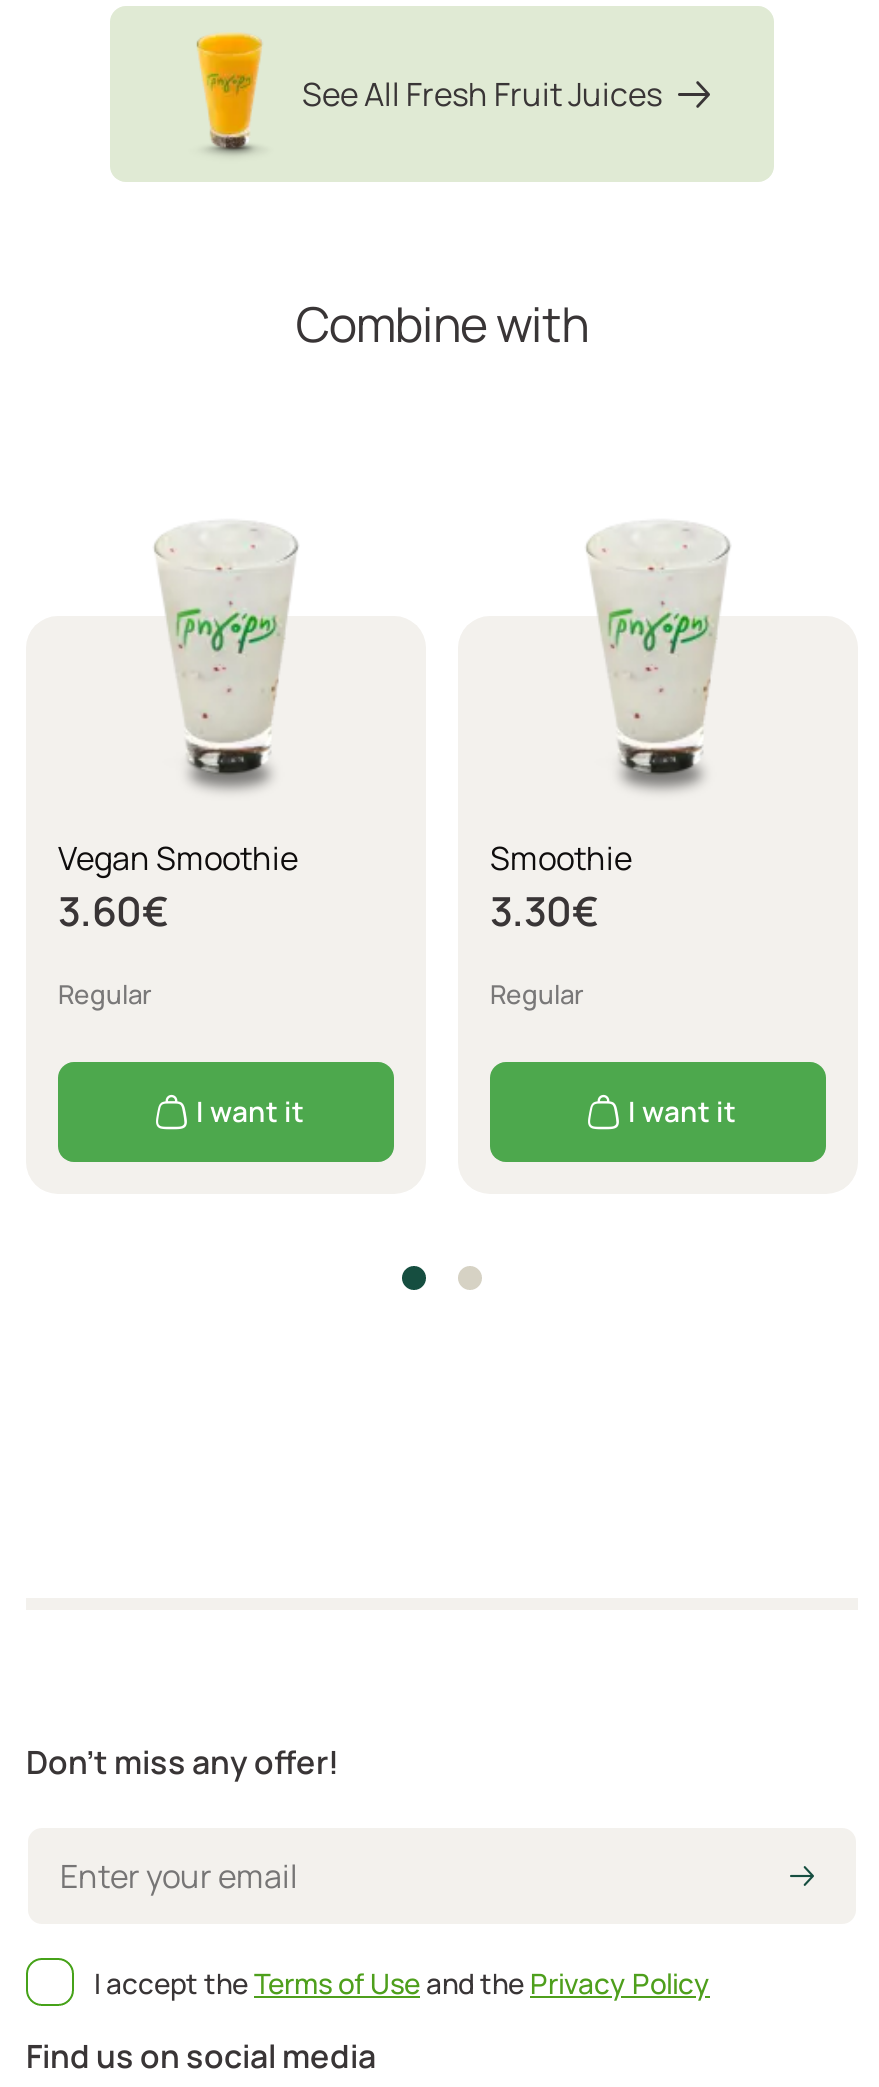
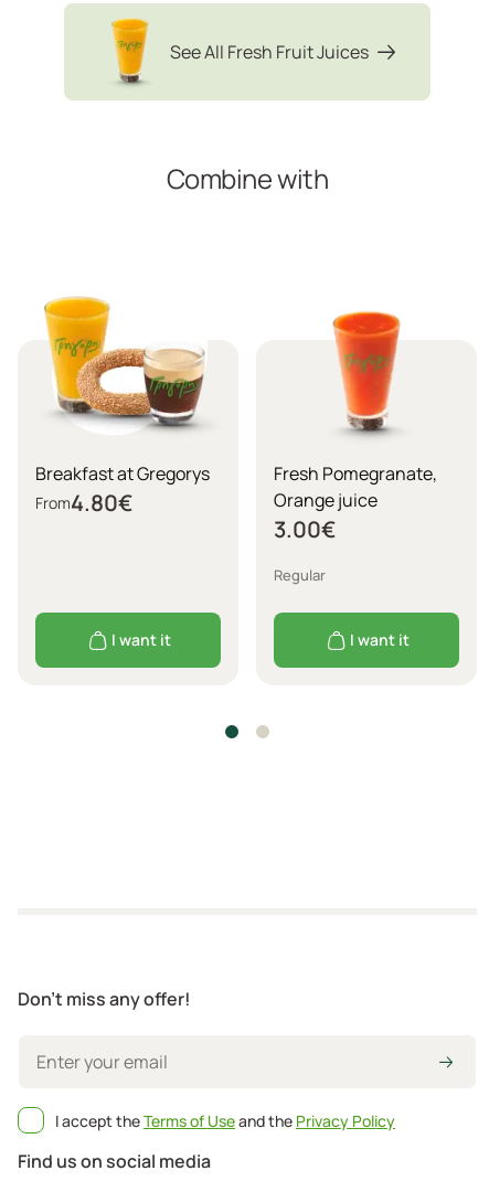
[58,522,360,1012] [image] | Vegan Smoothie | 3.60€ | Regular -> [35,296,210,517] [image] | Breakfast at Gregorys | From4.80€
[490,522,732,938] [image] | Smoothie | 3.30€ -> [274,310,437,544] [image] | Fresh Pomegranate, | Orange juice | 3.00€

